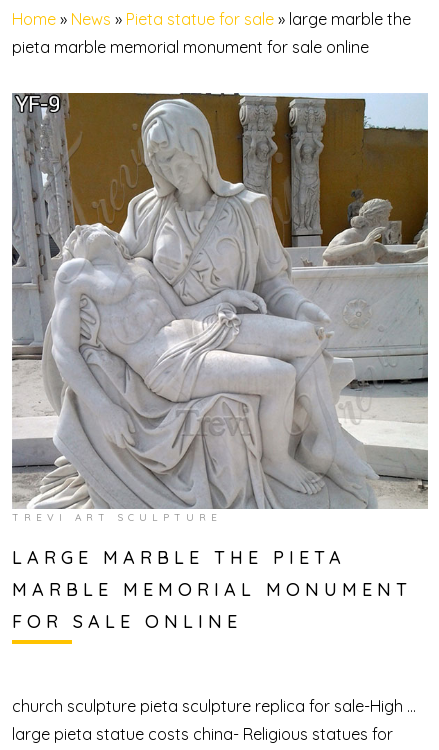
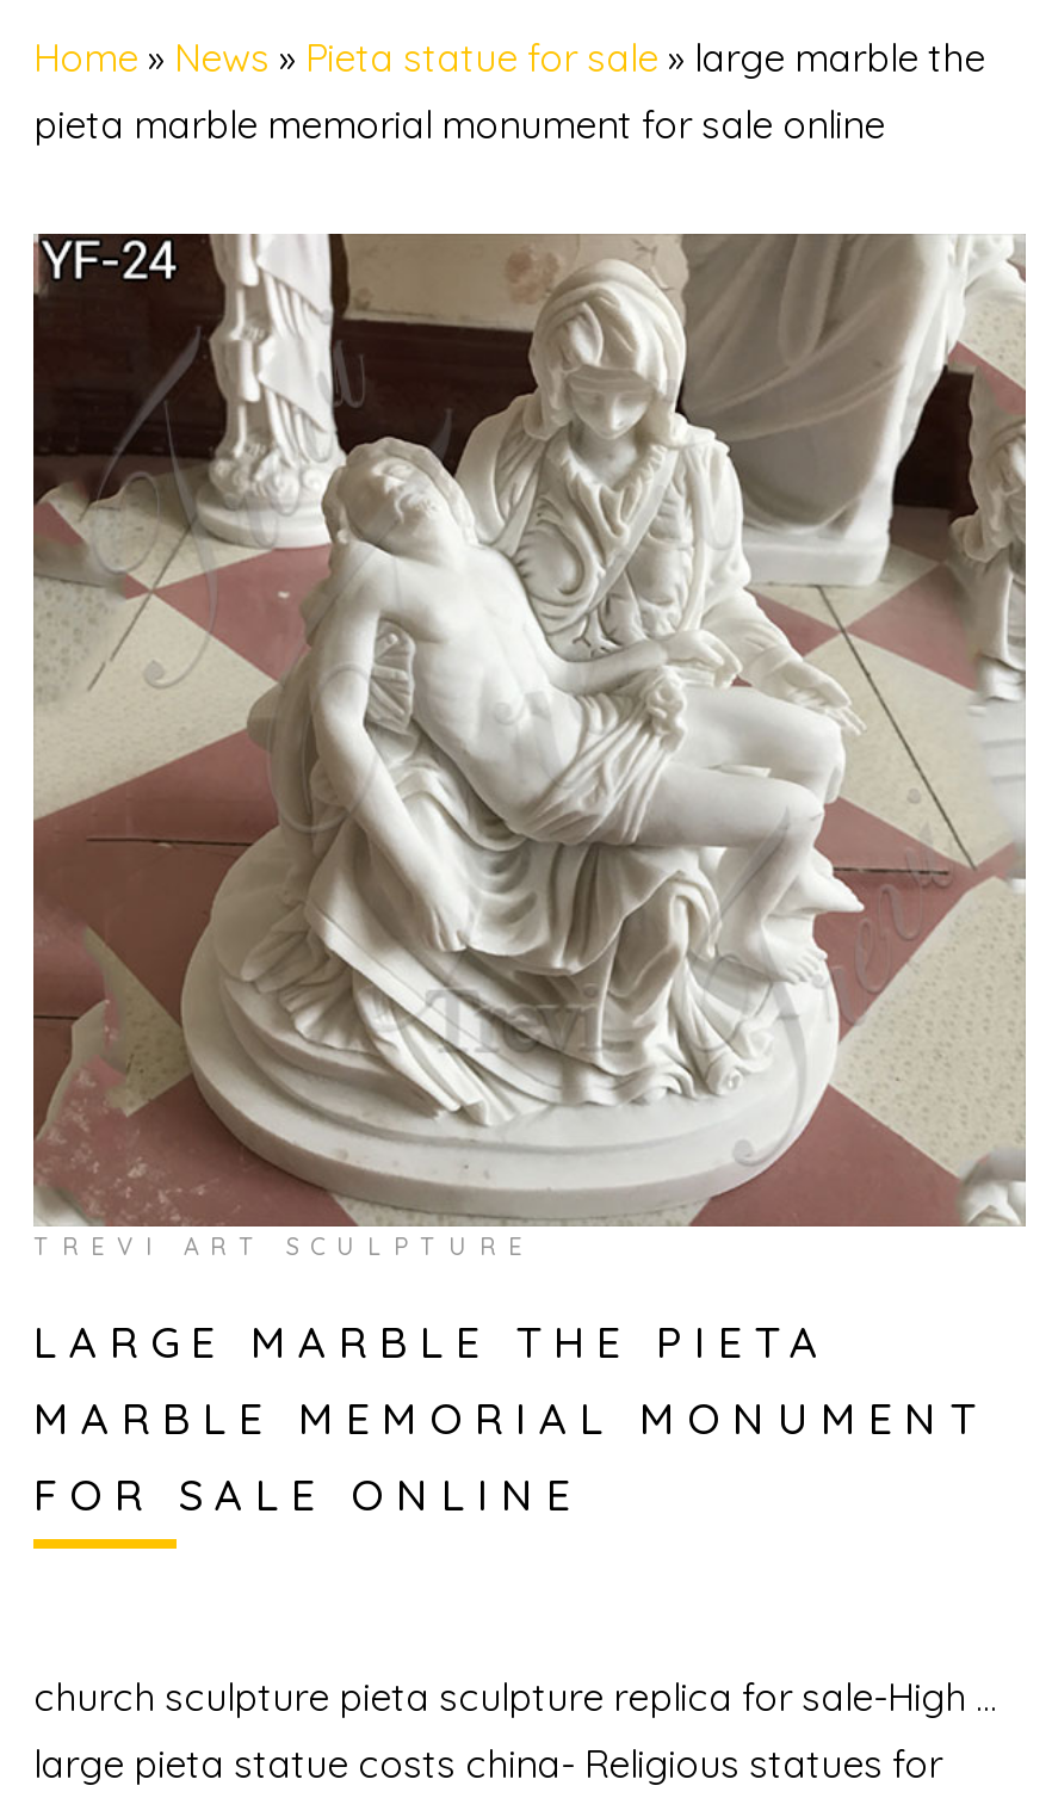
[11,92,429,509] [image] -> [31,231,1026,1227] [image]

